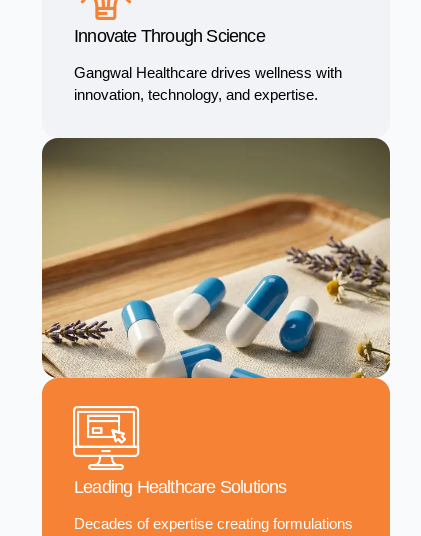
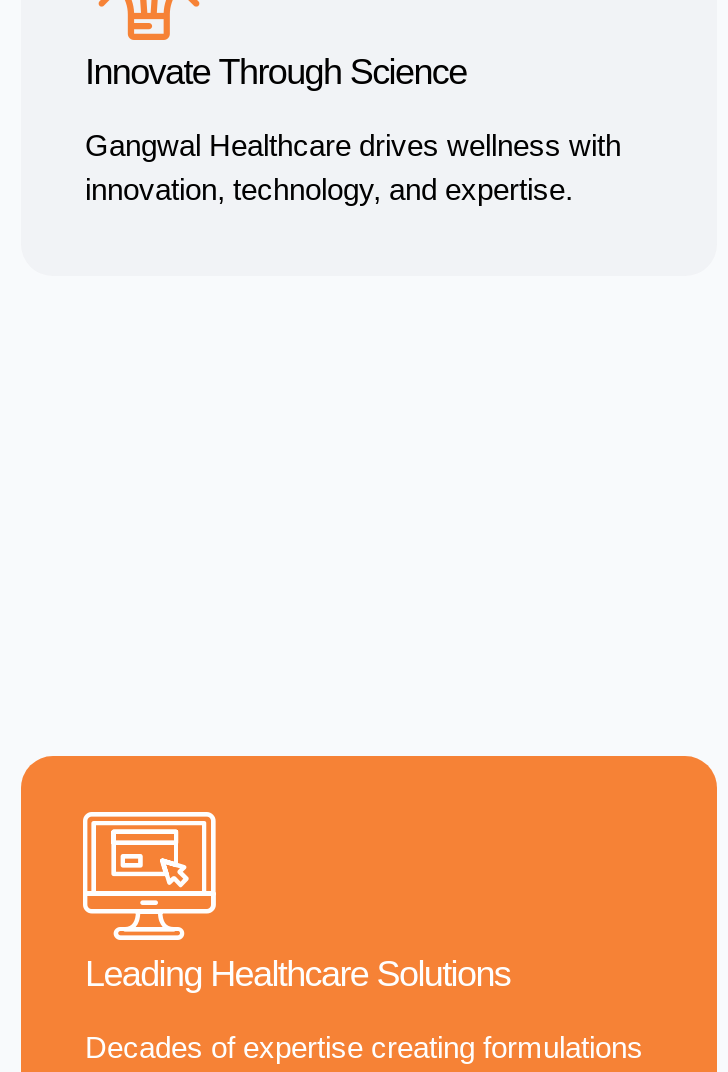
[41,137,391,379] [image] -> none

